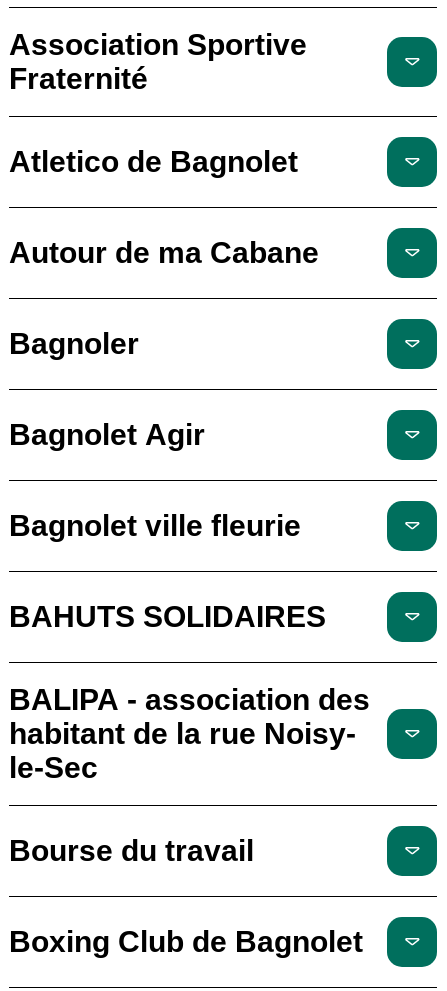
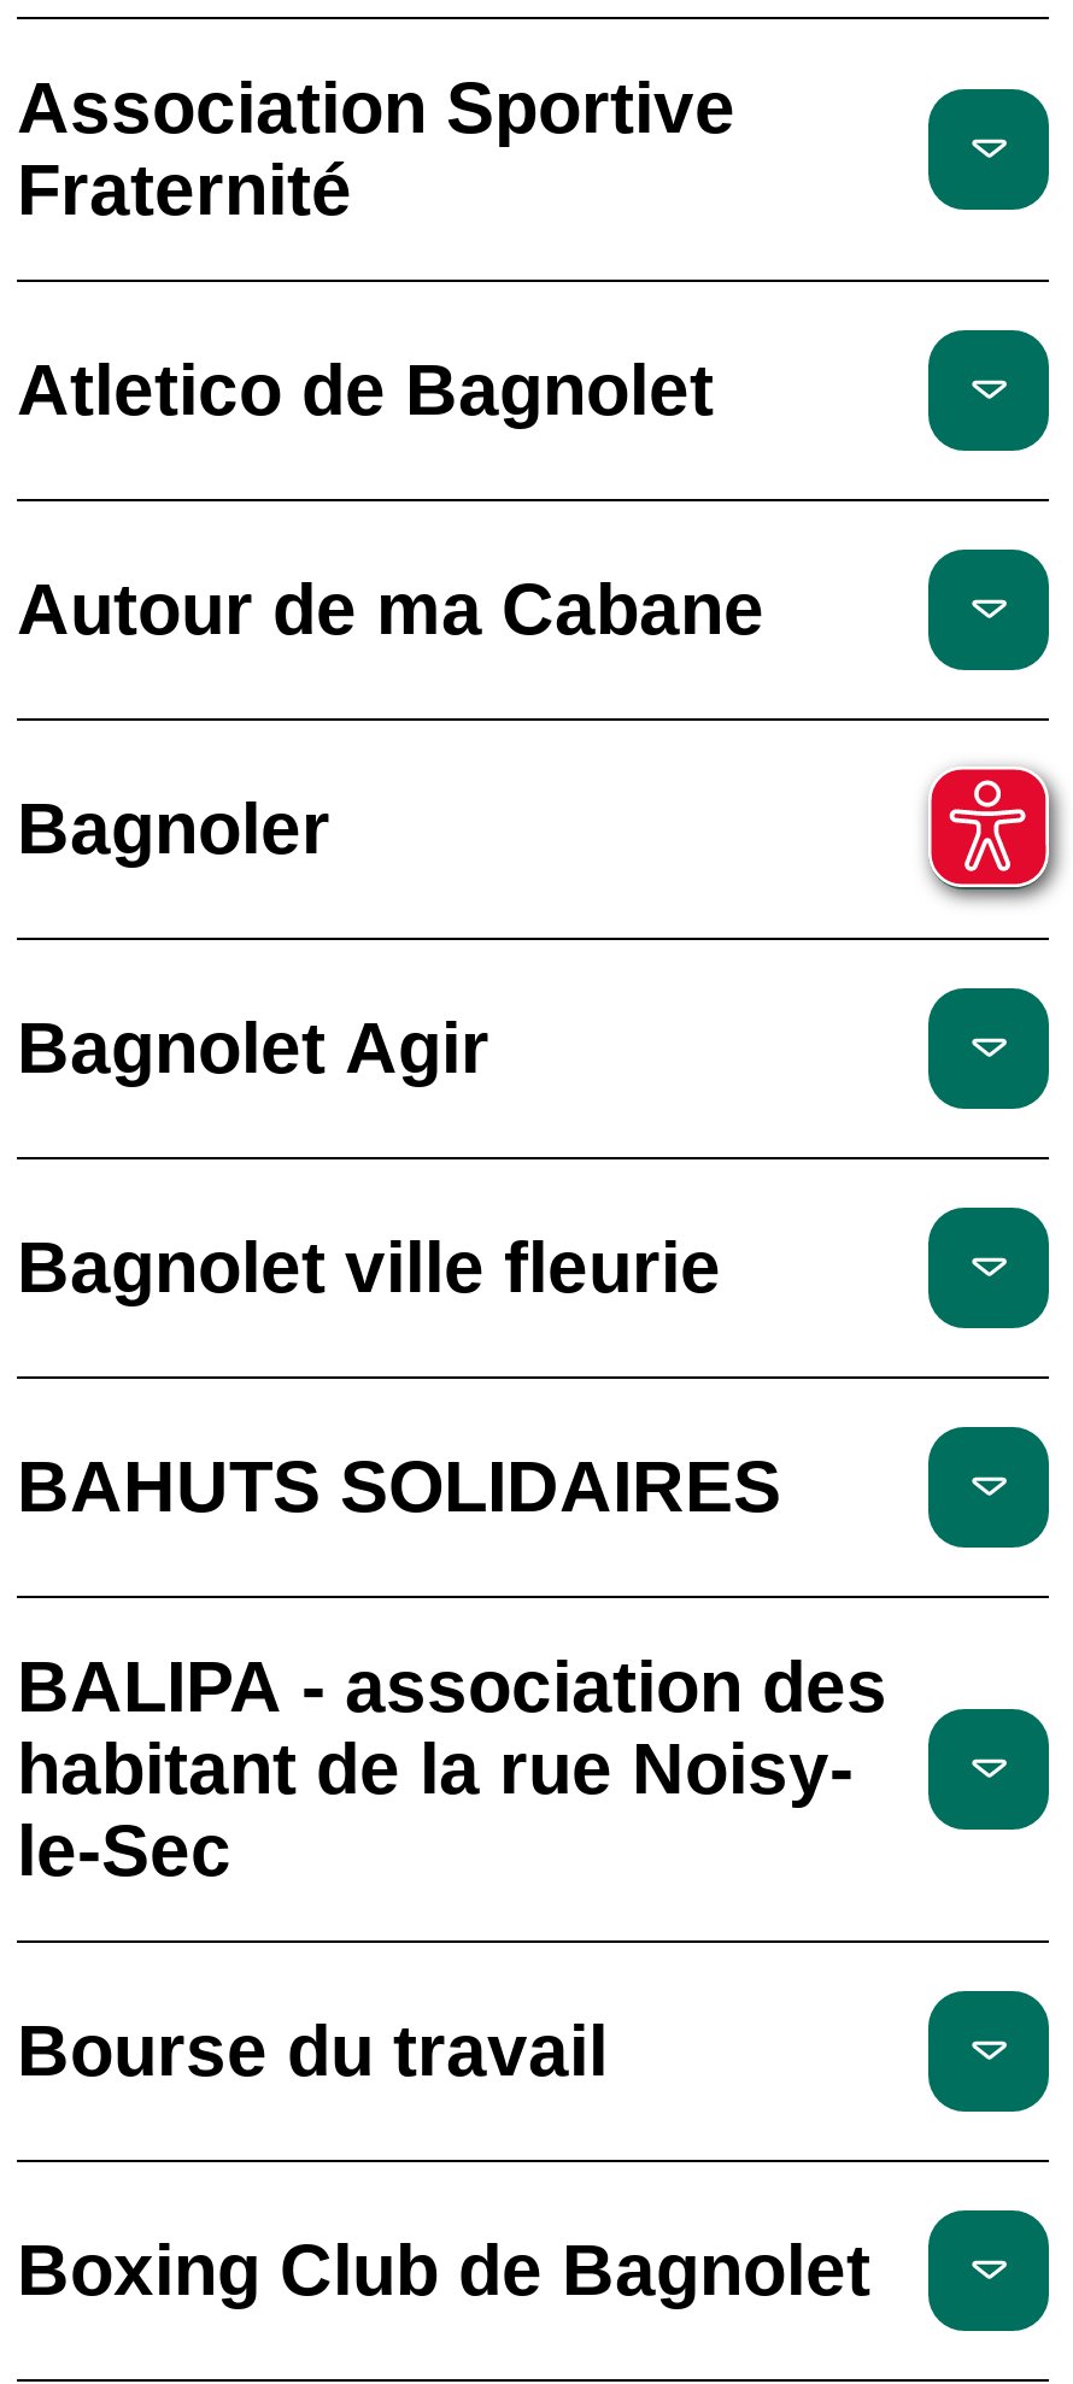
[386,318,442,374] [image] -> [928,767,1063,904] [image]

